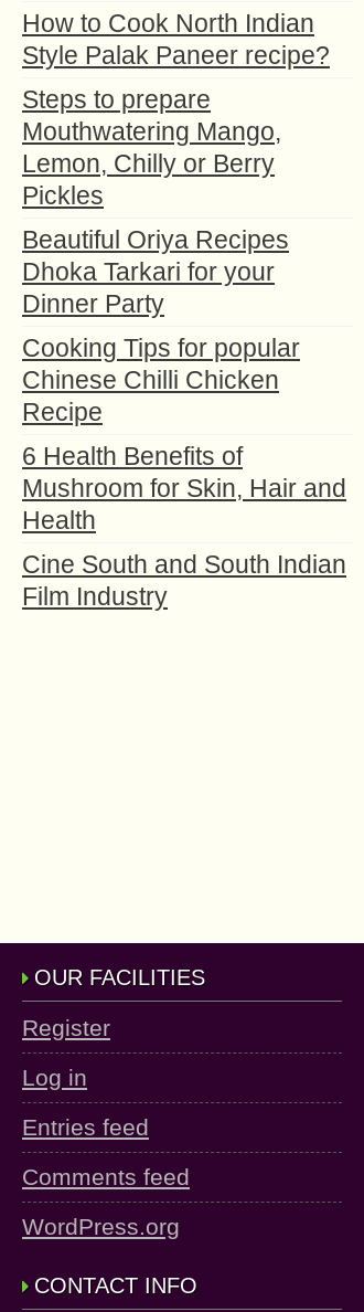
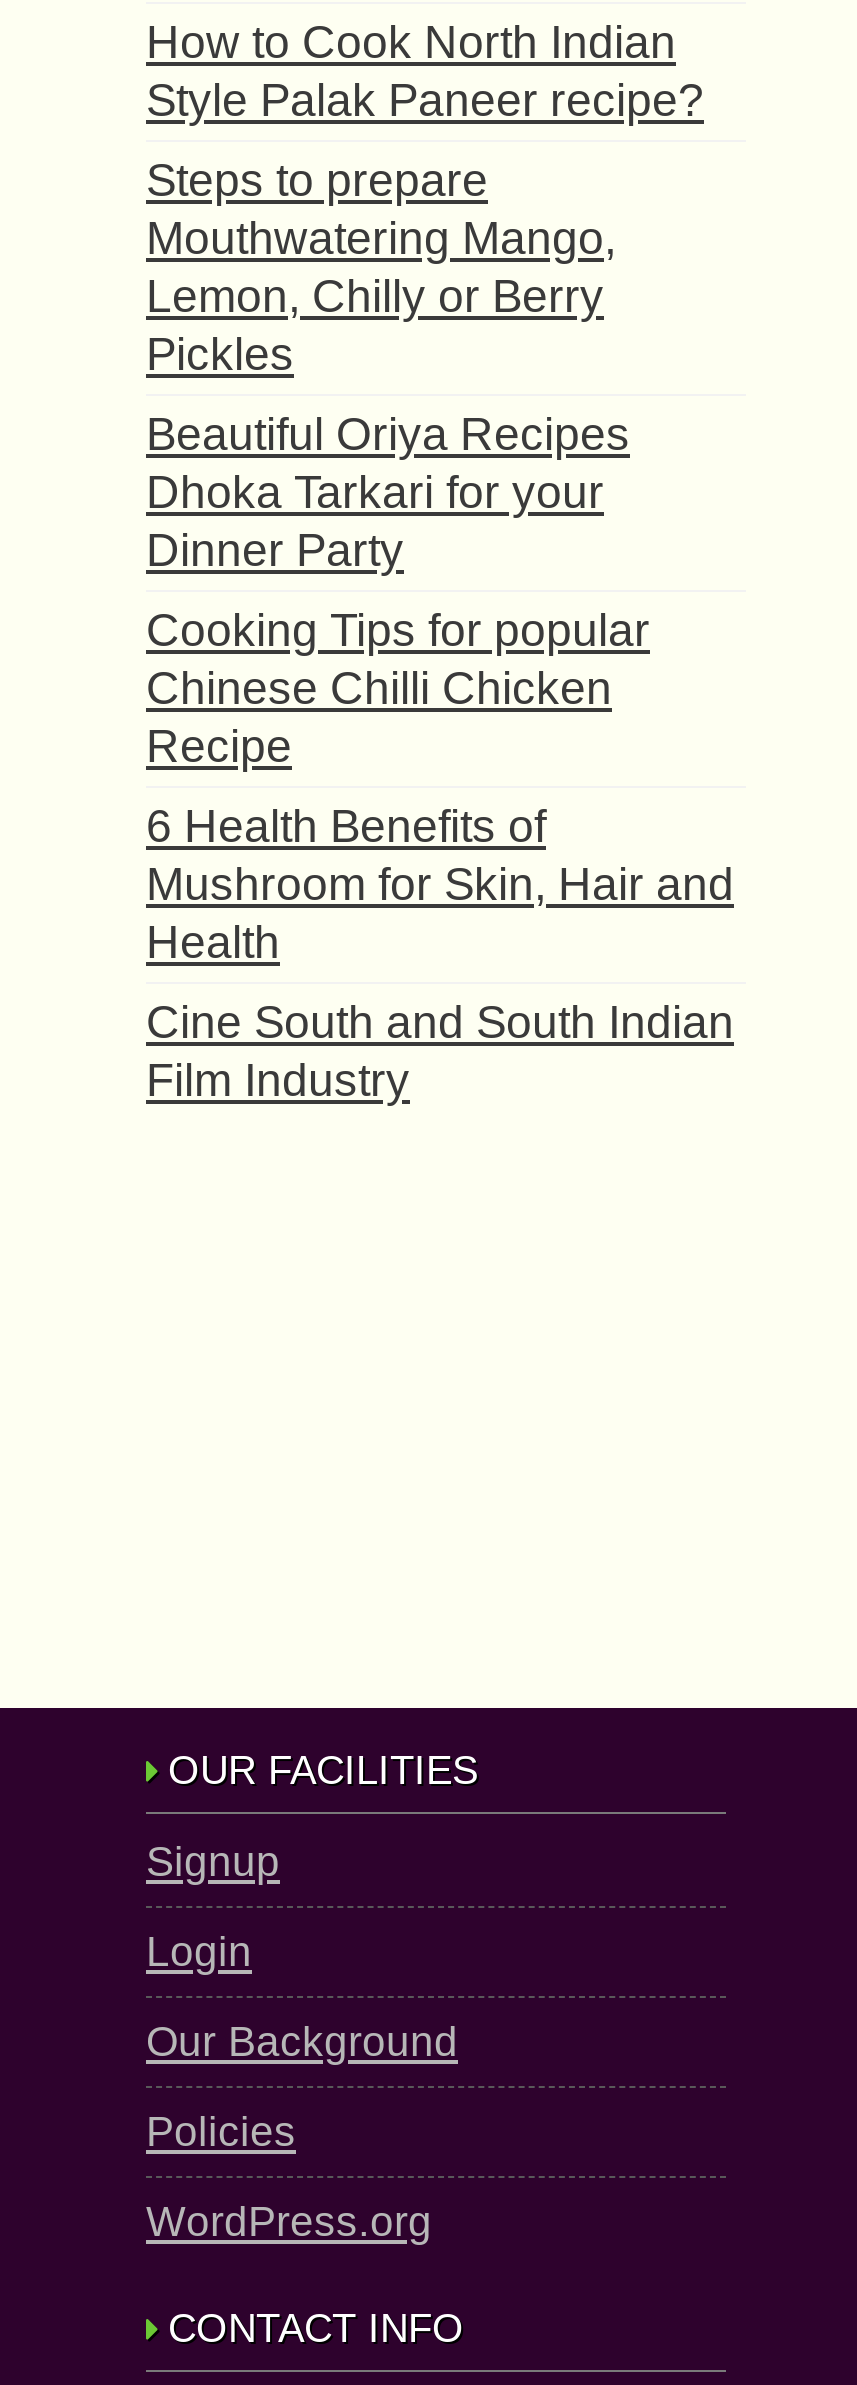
[22,1014,110,1040] Register -> [146,1837,280,1883] Signup
[22,1064,87,1089] Log in -> [146,1927,252,1973] Login
[22,1114,149,1139] Entries feed -> [146,2017,458,2063] Our Background
[22,1163,190,1189] Comments feed -> [146,2107,296,2153] Policies

